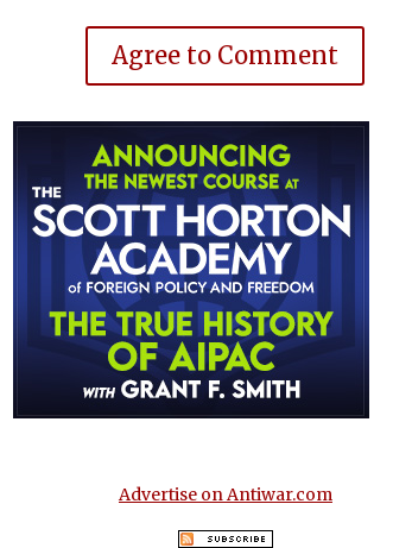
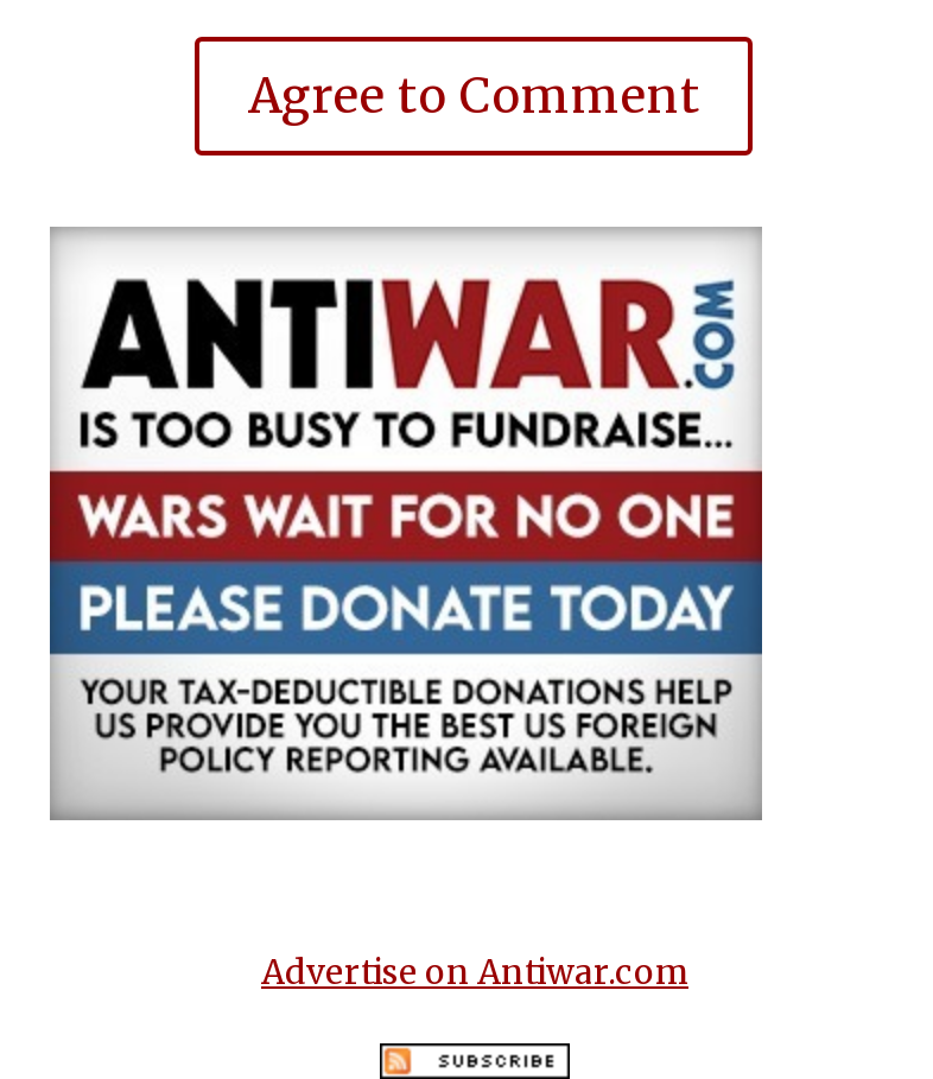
[12,121,370,418] [image] -> [47,229,764,818] [image]

